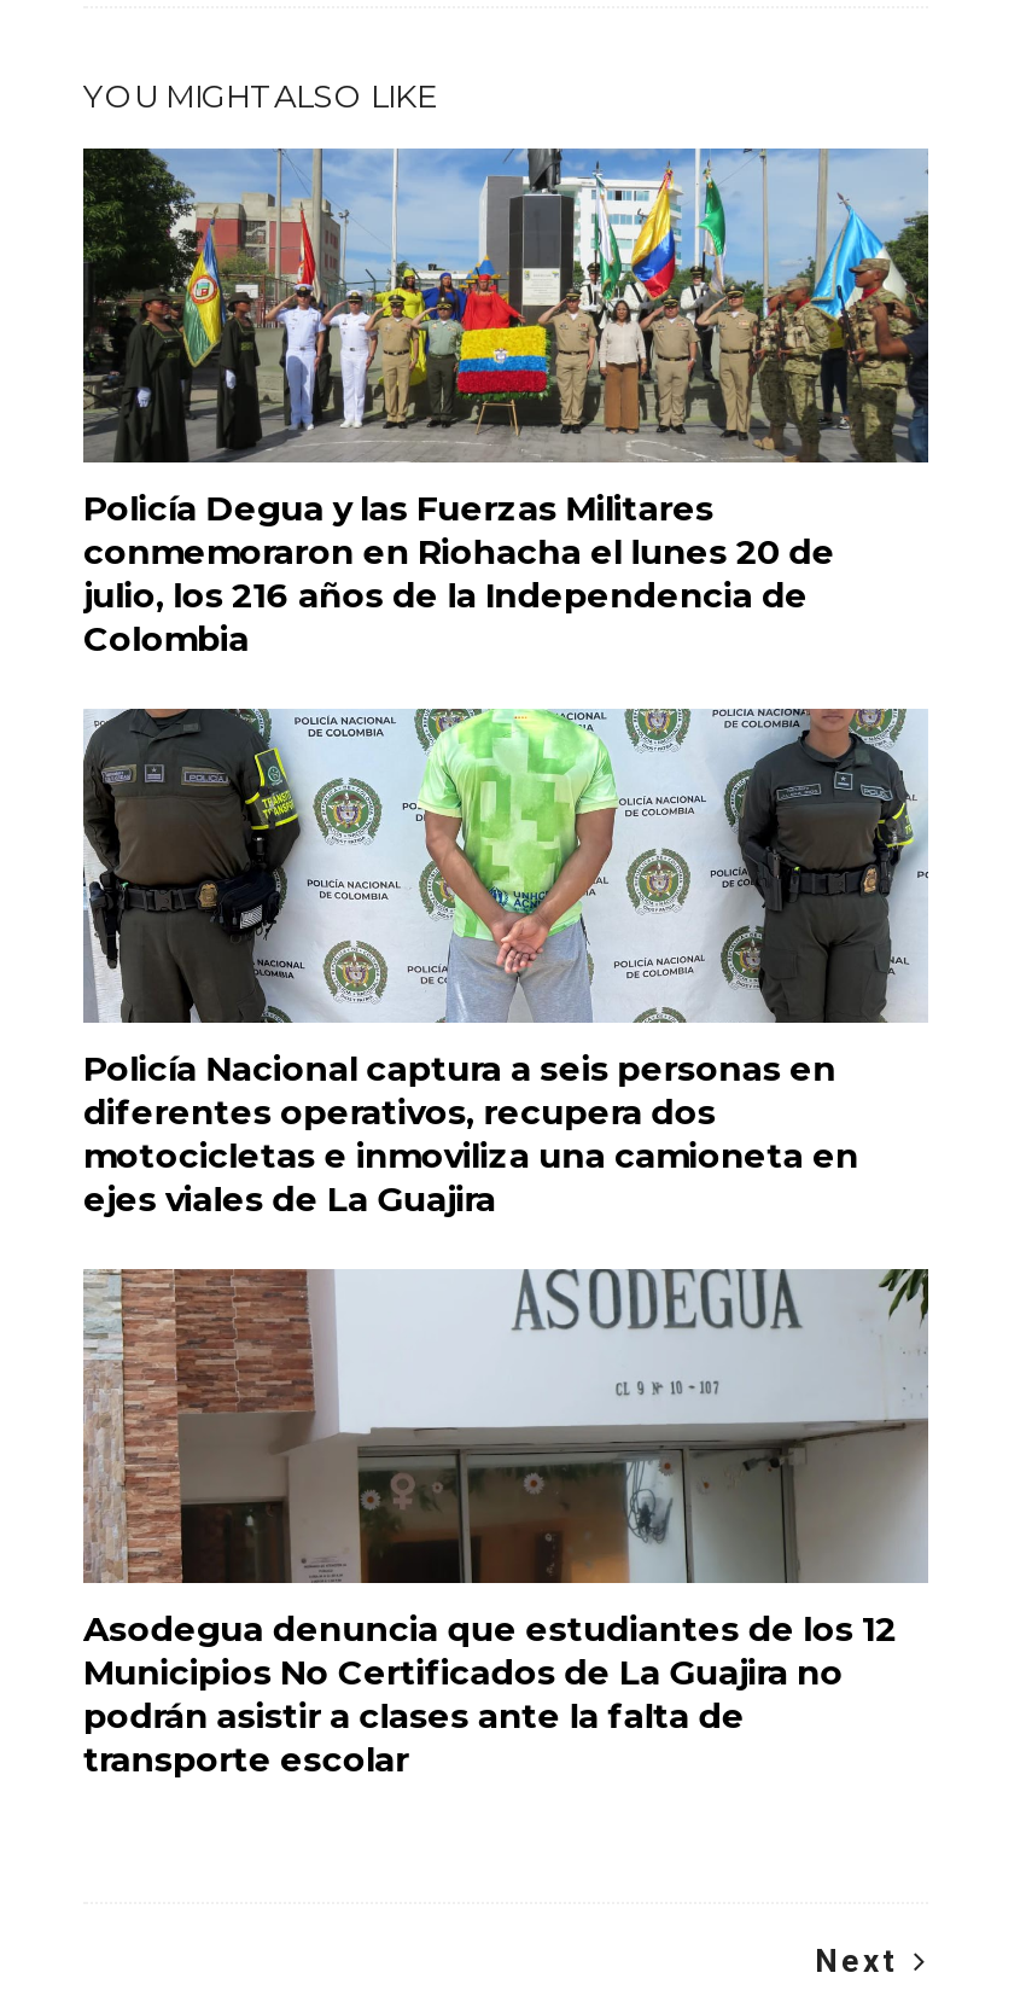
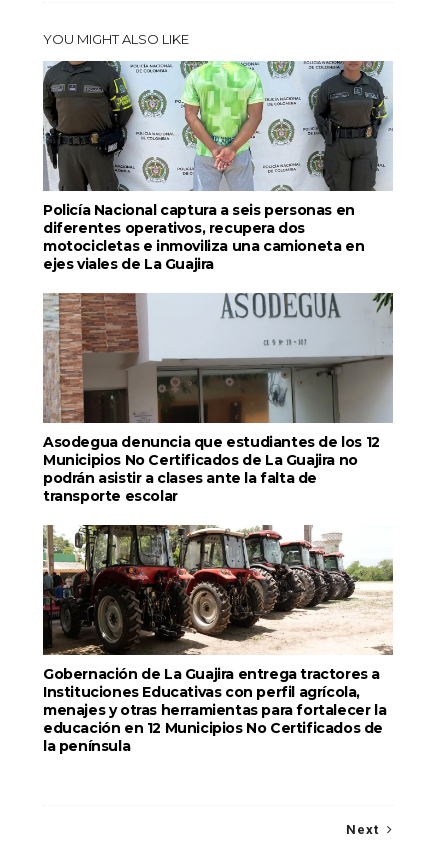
[81,146,931,659] [image] | Policía Degua y las Fuerzas Militares | conmemoraron en Riohacha el lunes 20 de | julio, los 216 años de la Independencia de | Colombia -> none
moved [78,704,931,1780] -> [41,59,394,504]: [image] | Policía Nacional captura a seis personas en | diferentes operativos, recupera dos | ... | podrán asistir a clases ante la falta de | transporte escolar
none -> [42,524,393,754] [image] | Gobernación de La Guajira entrega tractores a | Instituciones Educativas con perfil agrícola, | menajes y otras herramientas para fortalecer la | educación en 12 Municipios No Certificados de | la península

